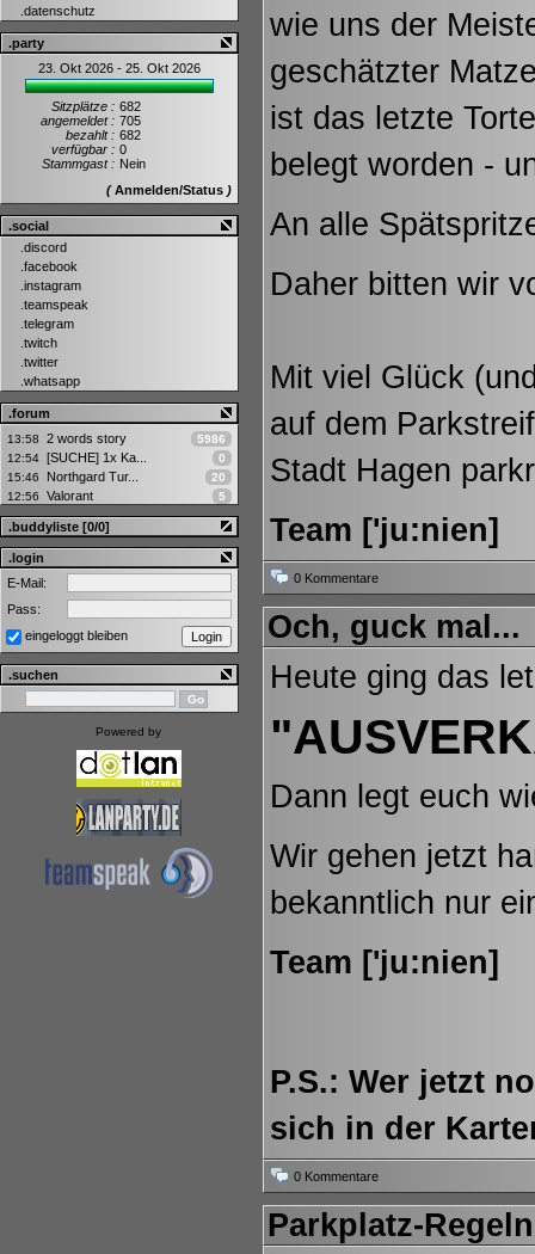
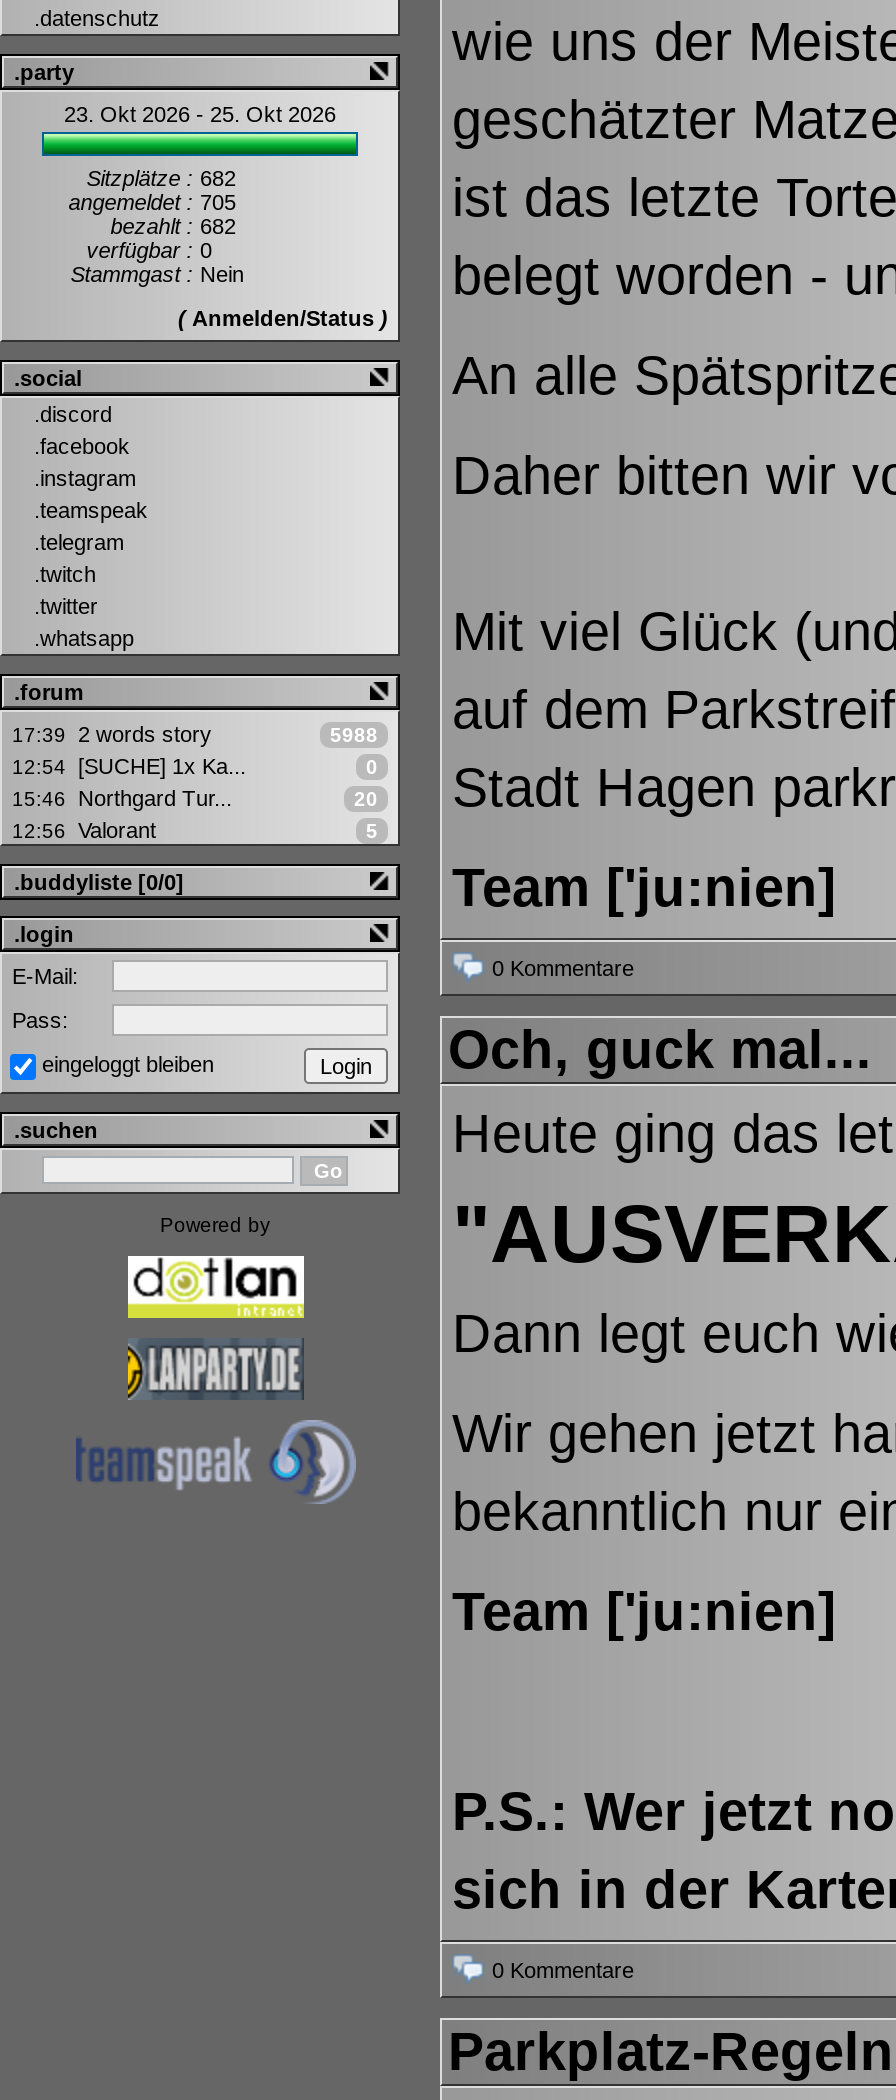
[7,431,127,445] 13:58 2 words story -> [12,722,212,746] 17:39 2 words story
[197,432,226,445] 5986 -> [330,724,378,746] 5988

